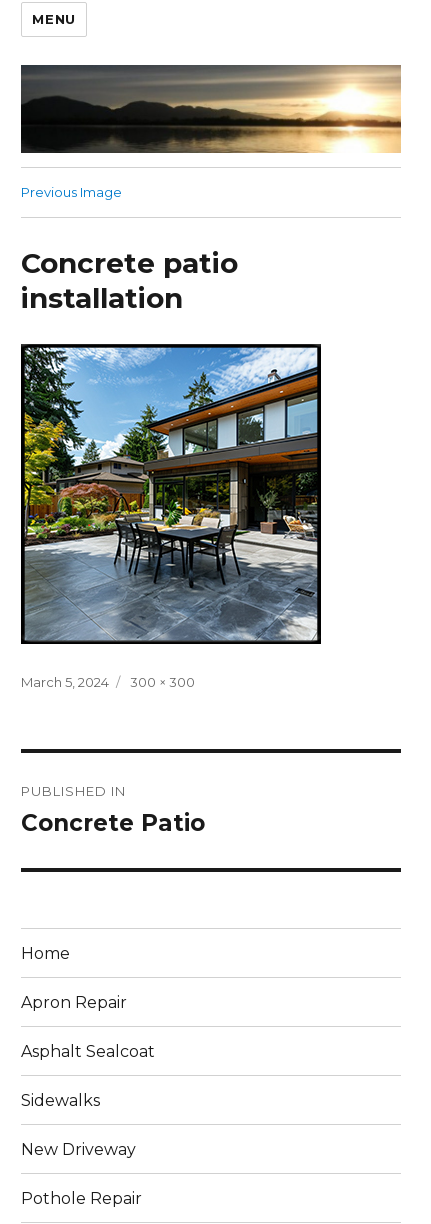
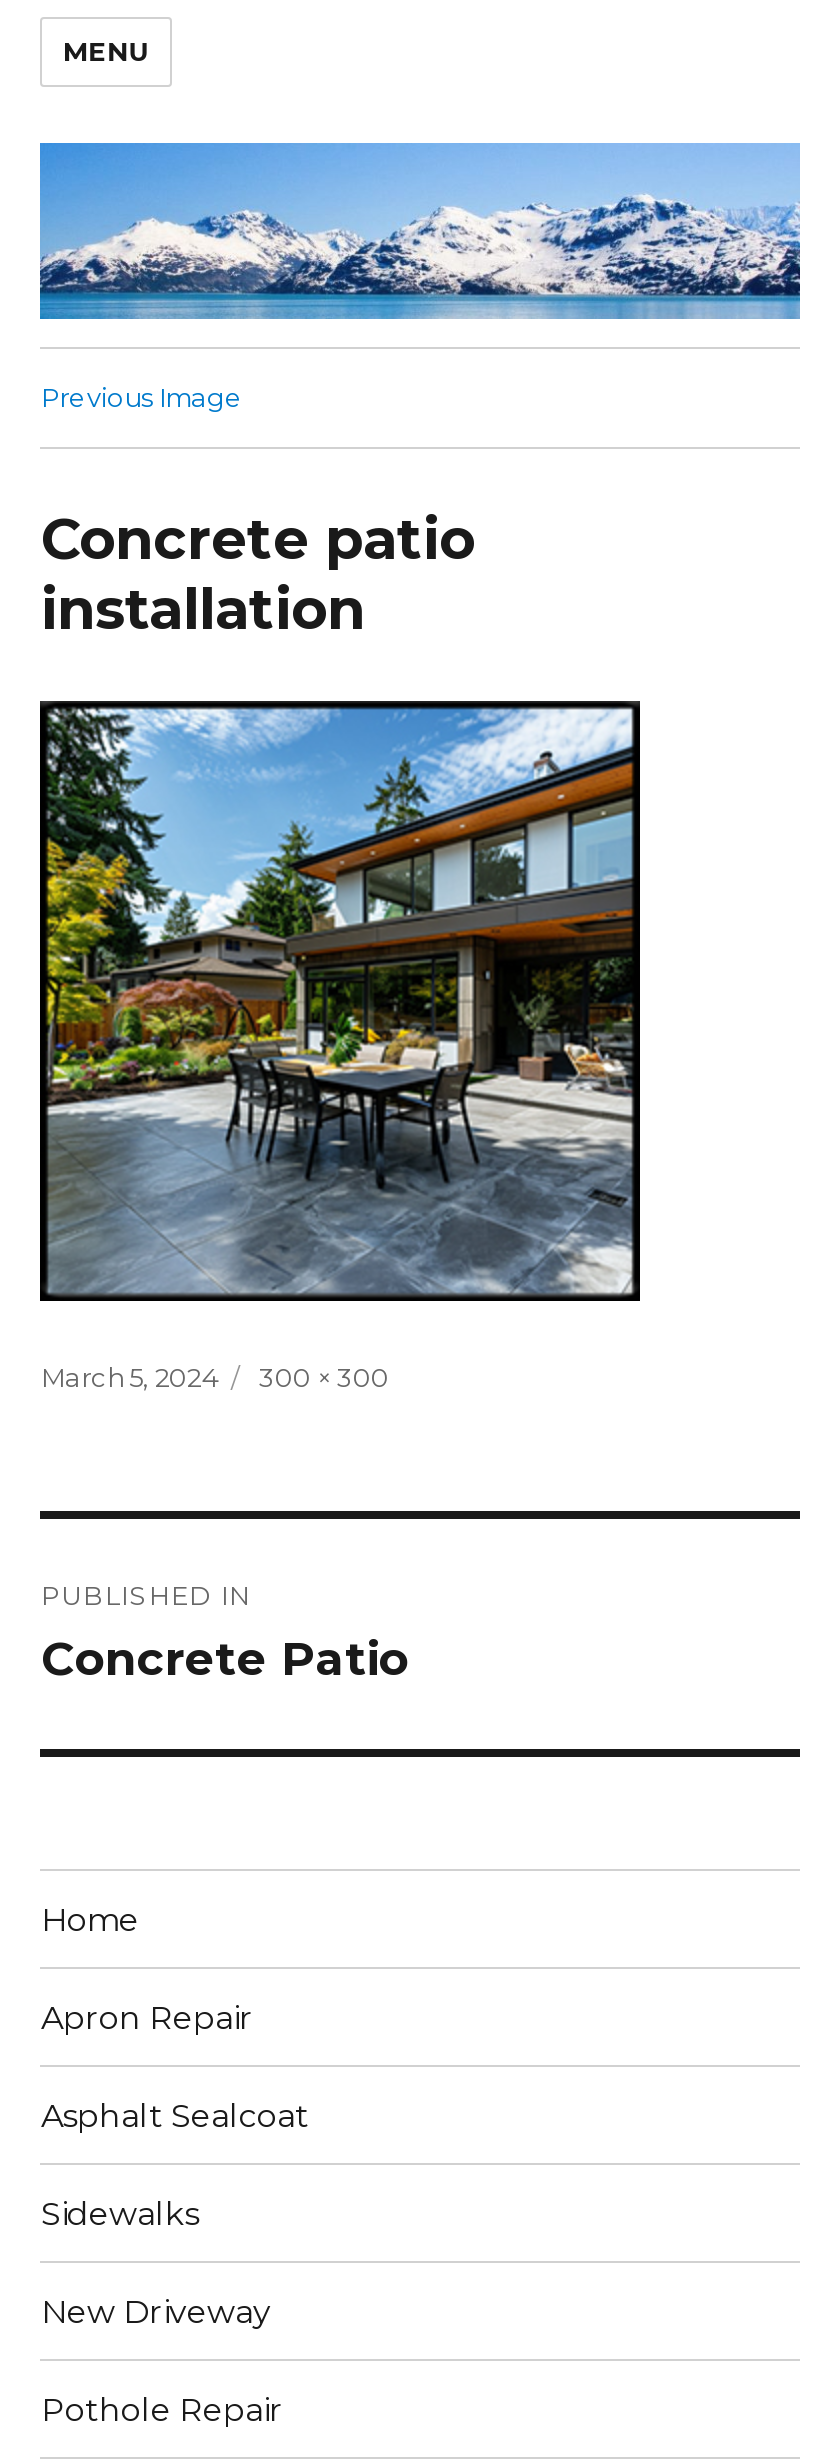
[20,64,402,154] [image] -> [38,141,802,321] [image]

